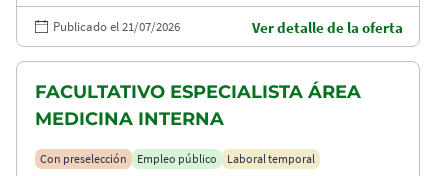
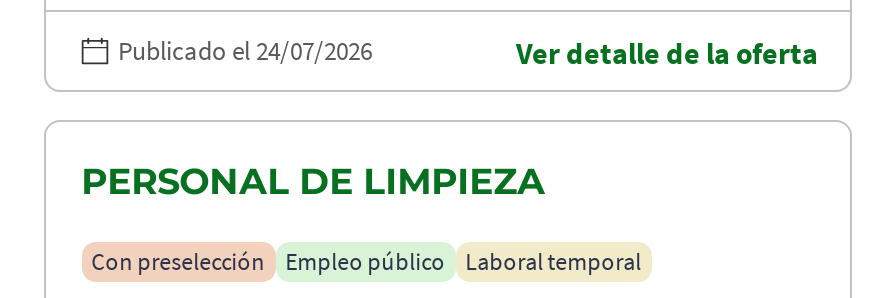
[53,18,180,35] Publicado el 21/07/2026 -> [118,33,372,67] Publicado el 24/07/2026
[35,81,361,130] FACULTATIVO ESPECIALISTA ÁREA | MEDICINA INTERNA -> [81,160,545,204] PERSONAL DE LIMPIEZA

